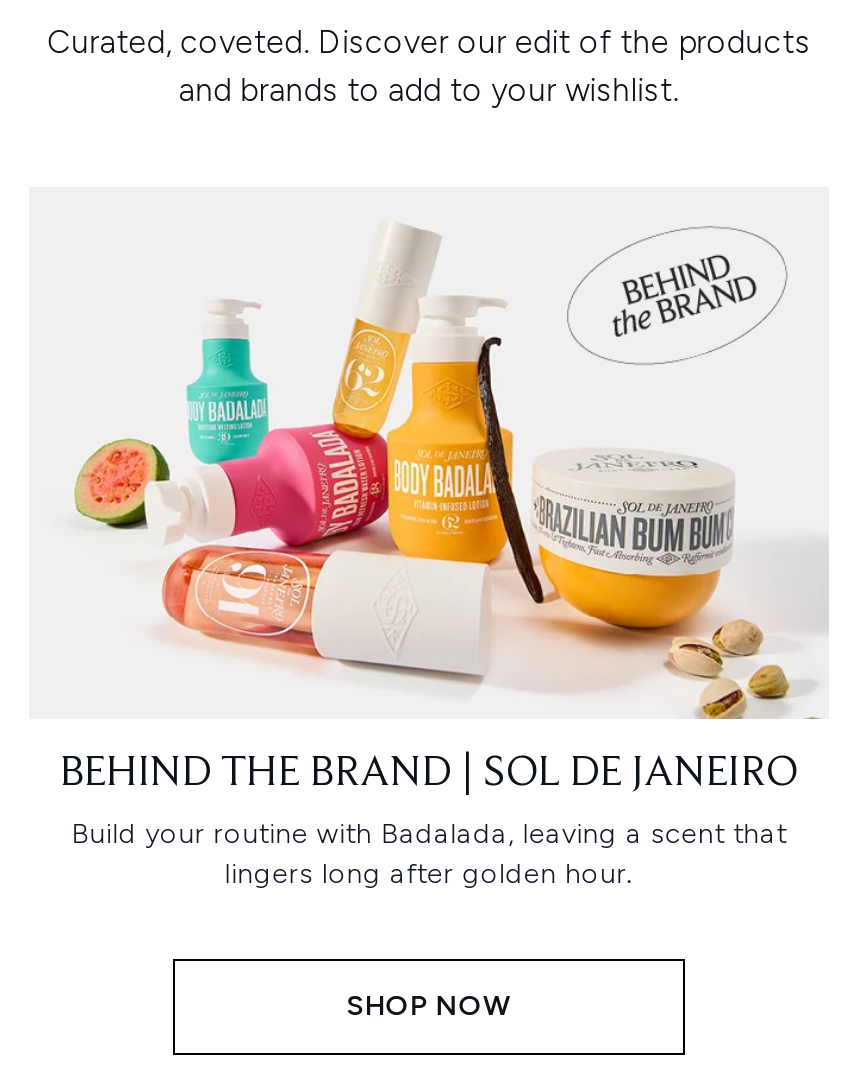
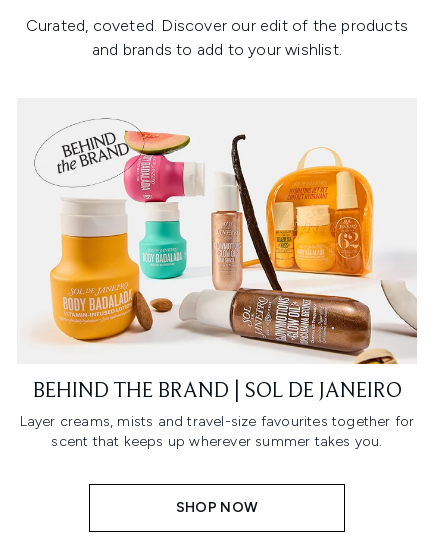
[73,225,829,721] [image] -> [34,118,418,365] [image]
[71,817,787,891] Build your routine with Badalada, leaving a scent that | lingers long after golden hour. -> [20,413,414,450] Layer creams, mists and travel-size favourites together for | scent that keeps up wherever summer takes you.

